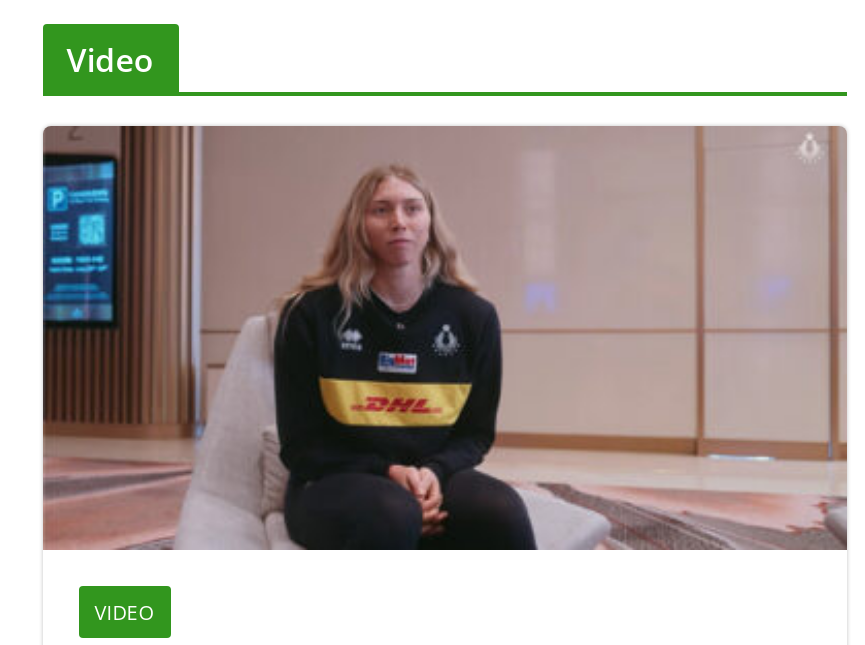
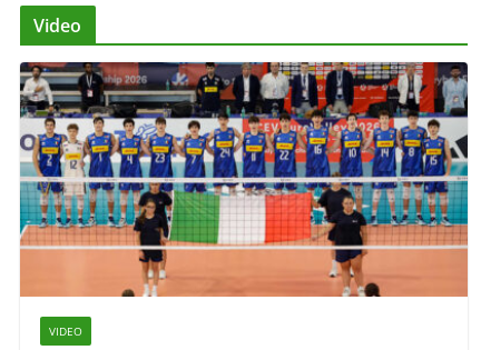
[41,123,849,553] [image] -> [19,61,469,298] [image]

